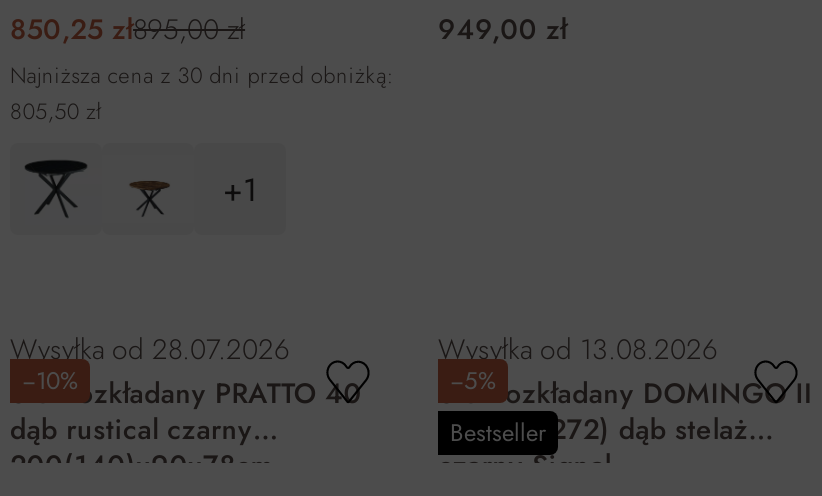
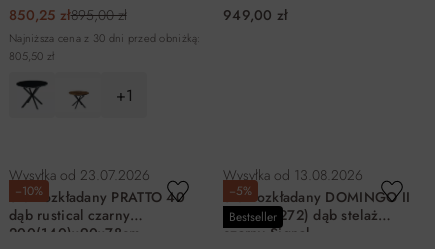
[10,329,290,369] Wysyłka od 28.07.2026 -> [9,165,150,185] Wysyłka od 23.07.2026

